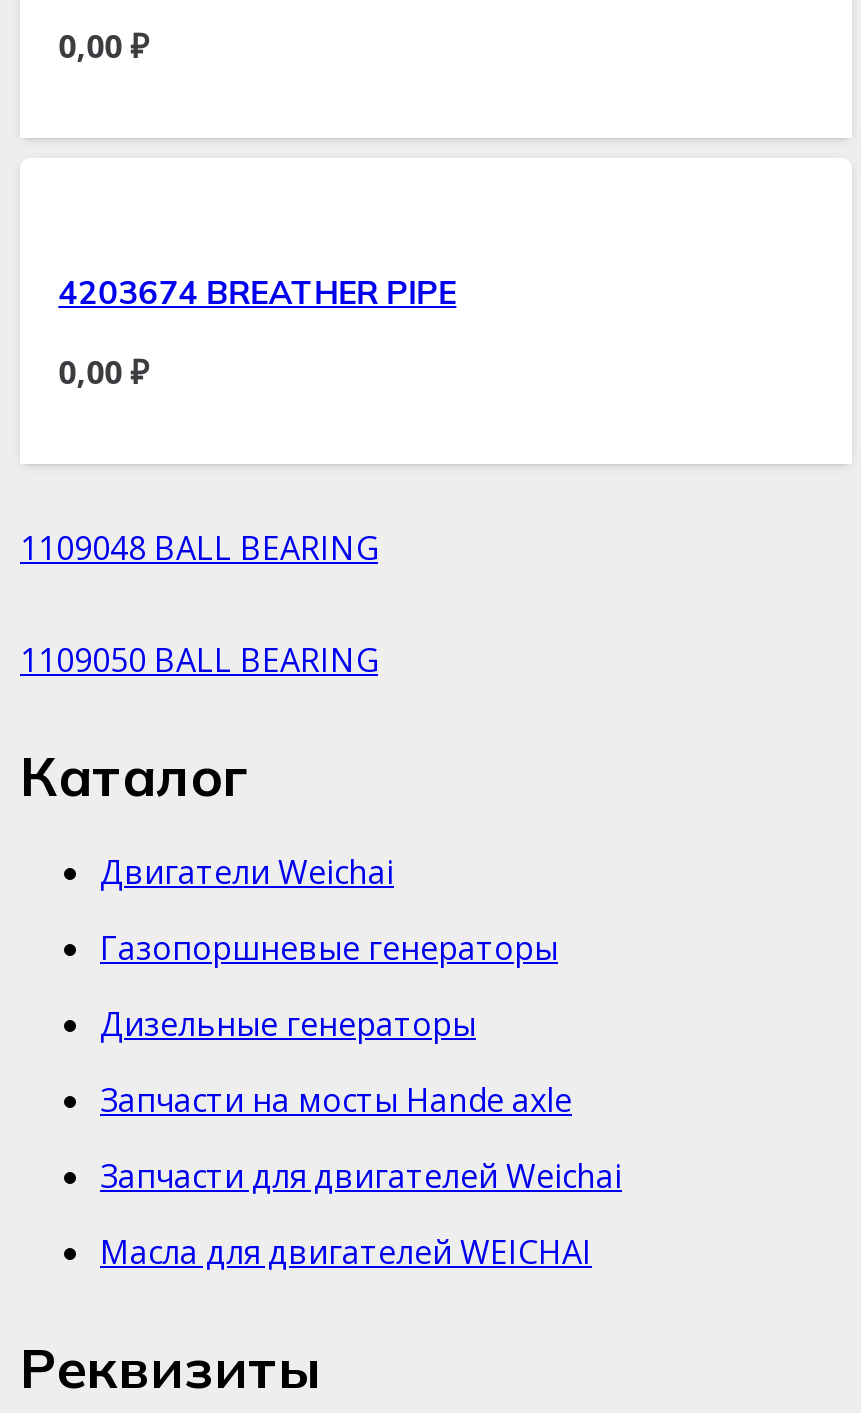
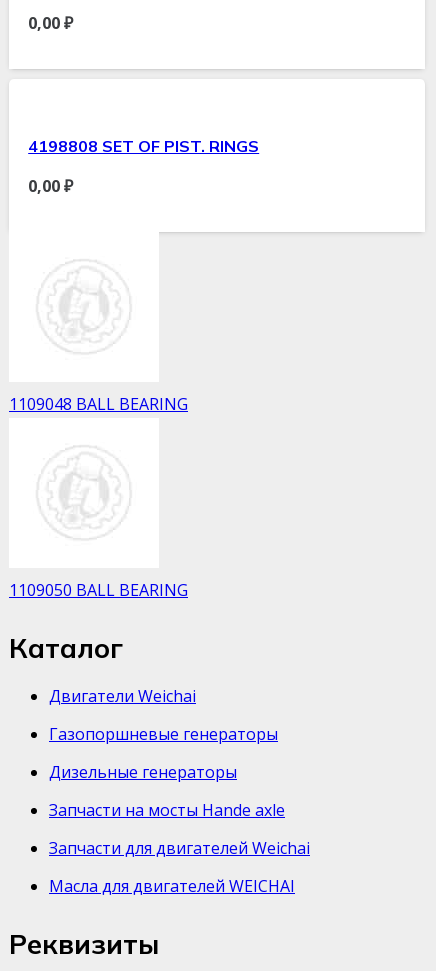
[58,272,456,312] 4203674 BREATHER PIPE -> [28,136,259,156] 4198808 SET OF PIST. RINGS

